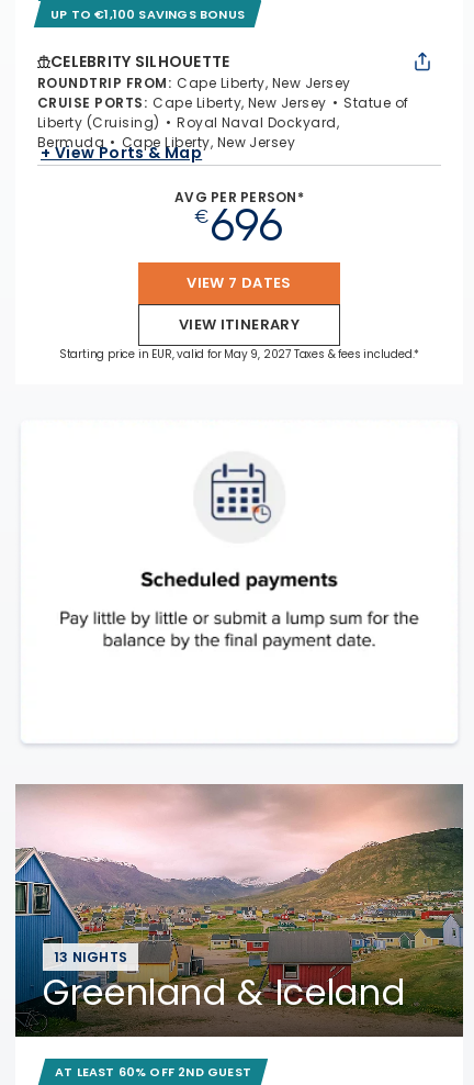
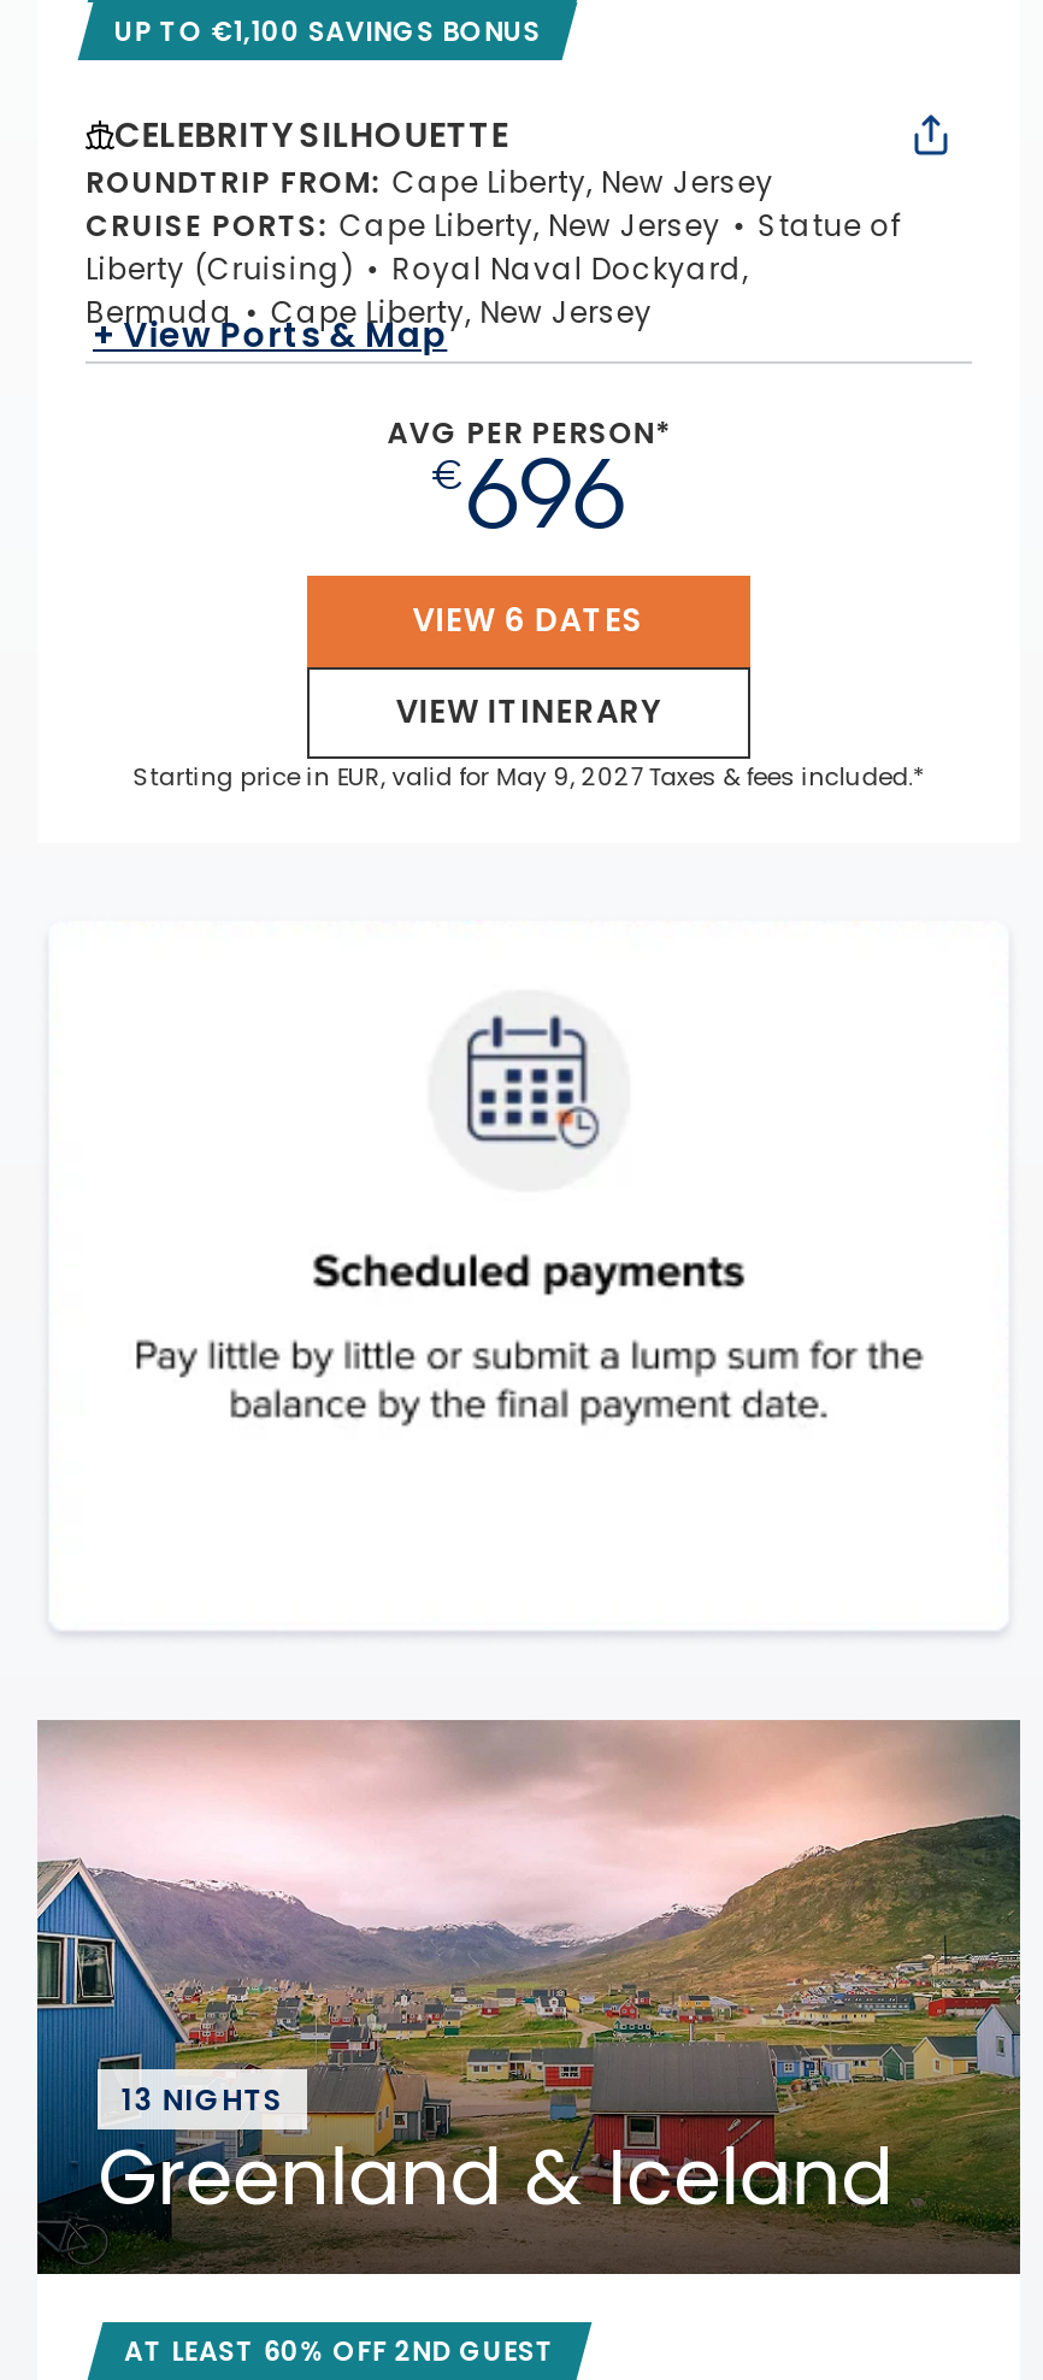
[187,272,292,293] VIEW 7 DATES -> [413,597,645,643] VIEW 6 DATES

